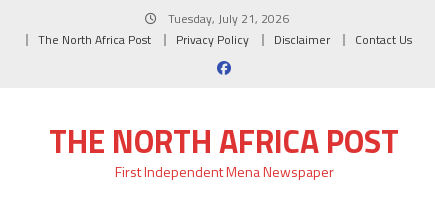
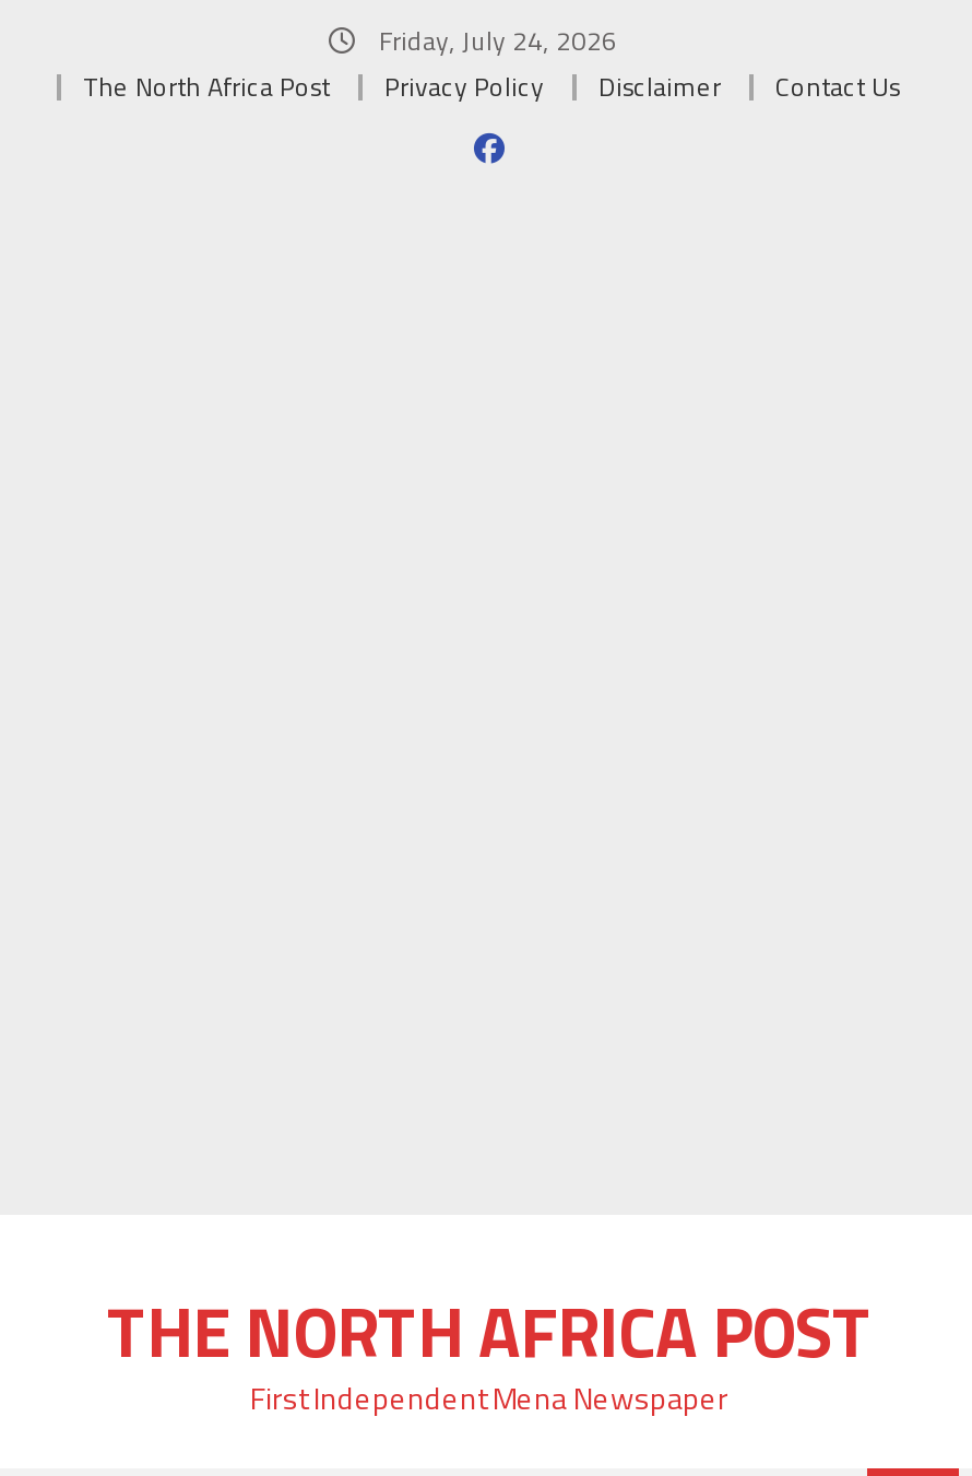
[164,9,288,28] Tuesday, July 21, 2026 -> [372,20,617,61] Friday, July 24, 2026

